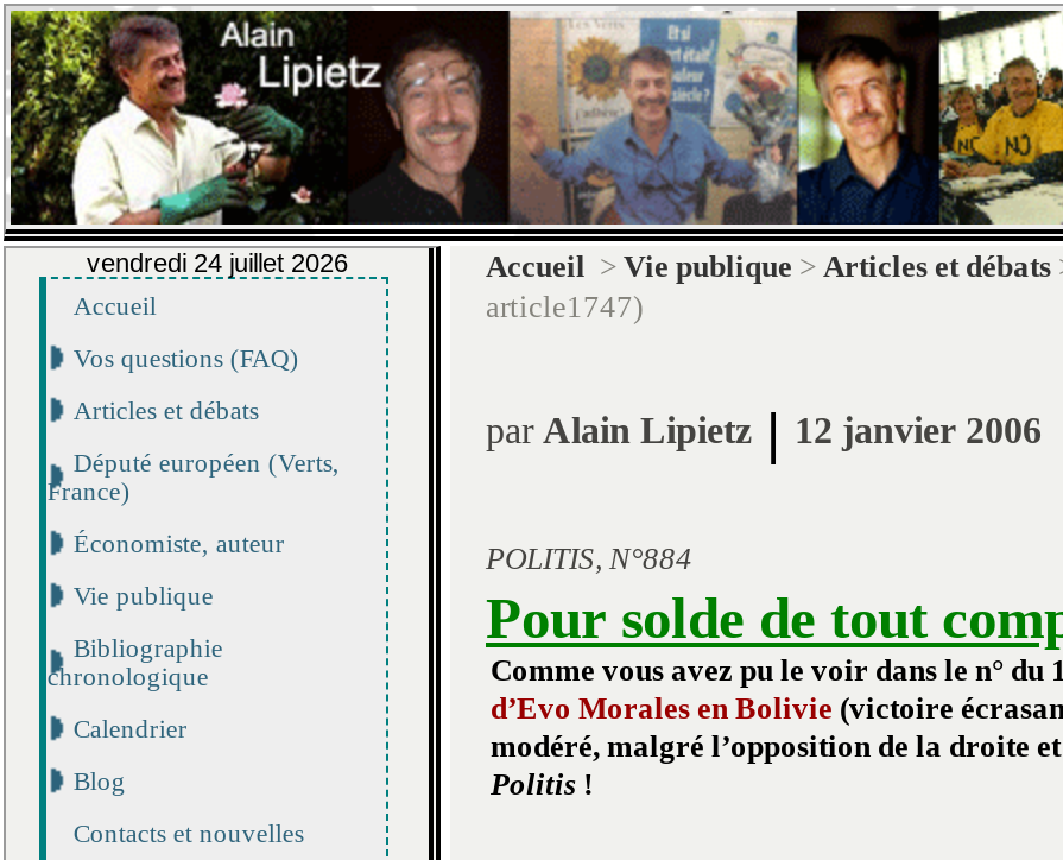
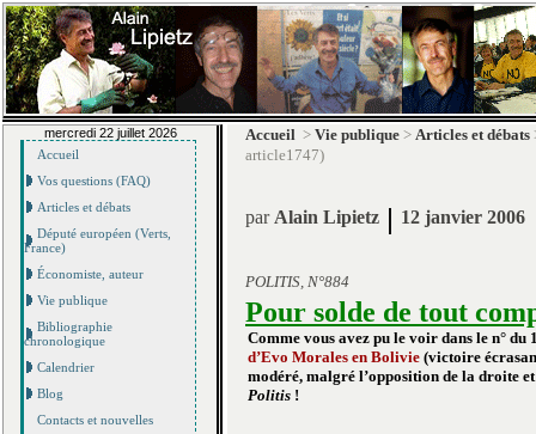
[87,248,348,277] vendredi 24 juillet 2026 -> [44,126,176,140] mercredi 22 juillet 2026

